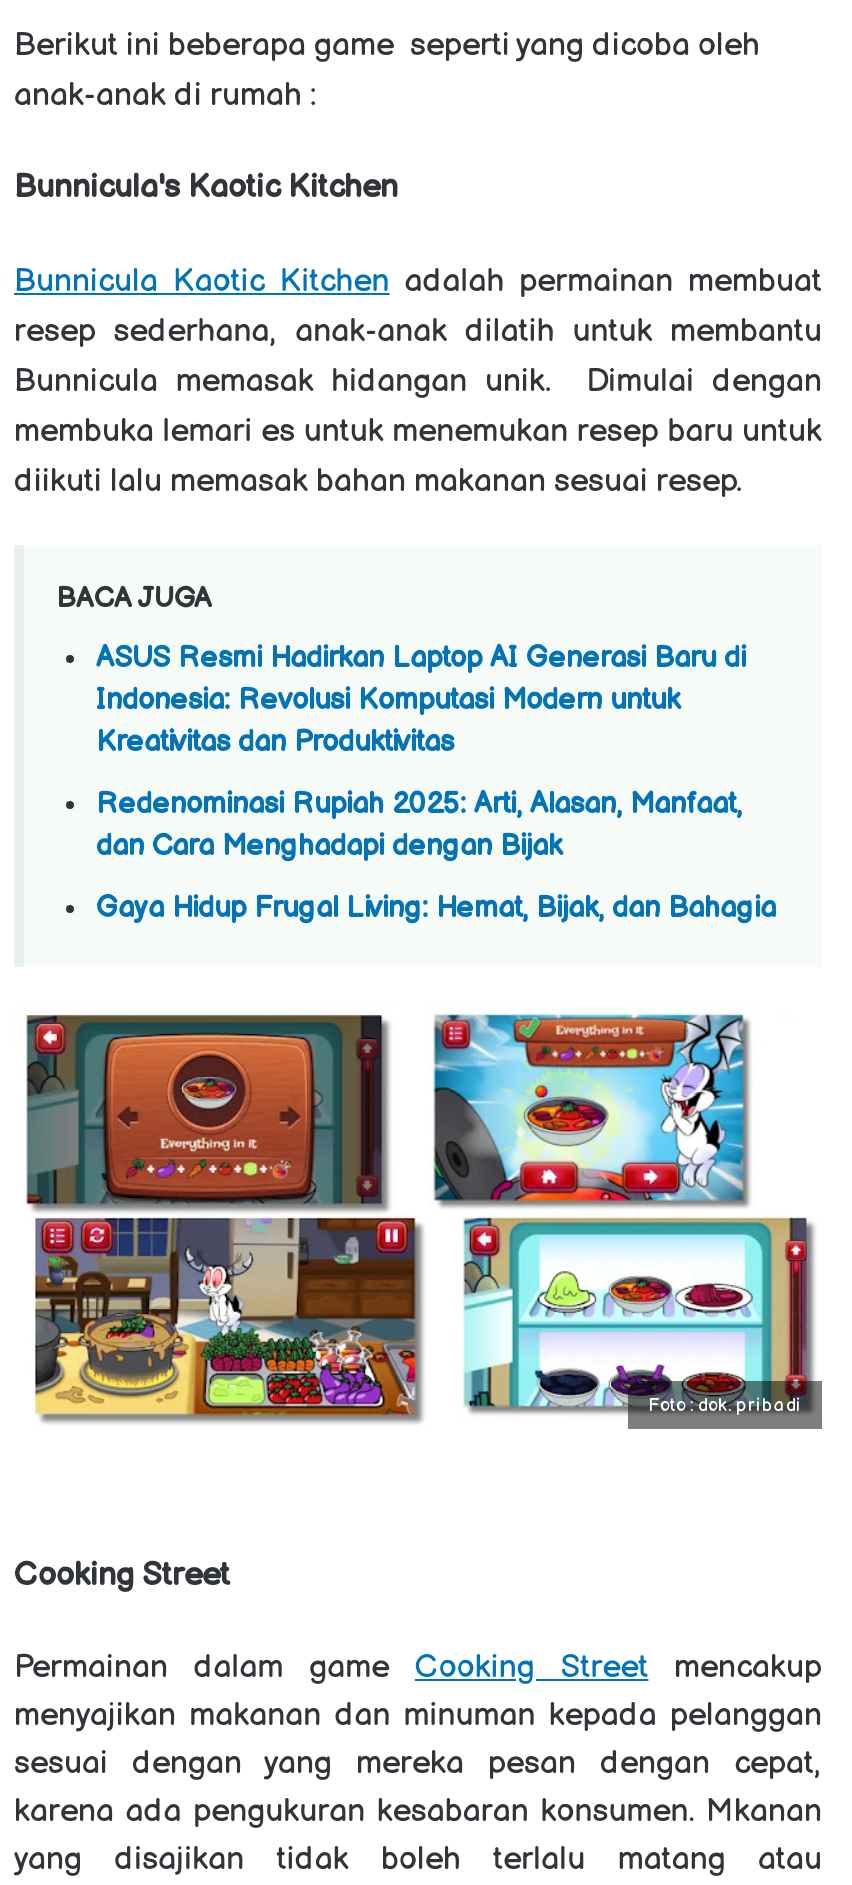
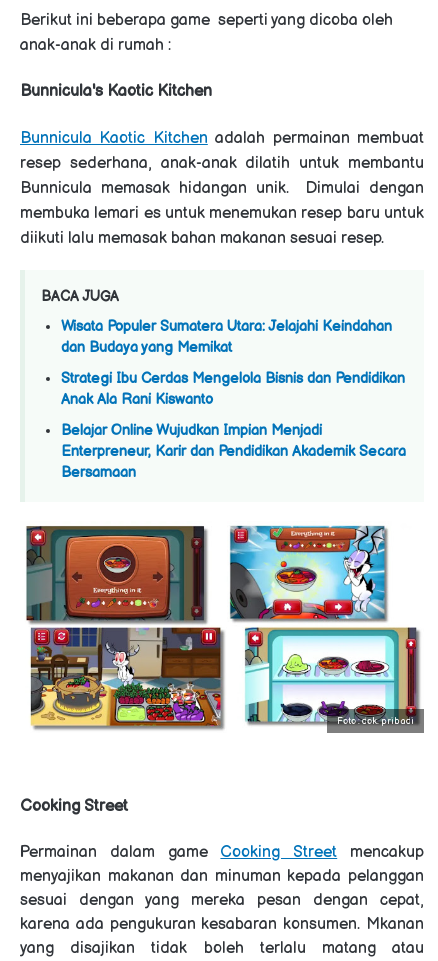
[96,642,746,760] ASUS Resmi Hadirkan Laptop AI Generasi Baru di | Indonesia: Revolusi Komputasi Modern untuk | Kreativitas dan Produktivitas -> [61,318,392,356] Wisata Populer Sumatera Utara: Jelajahi Keindahan | dan Budaya yang Memikat
[96,787,742,863] Redenominasi Rupiah 2025: Arti, Alasan, Manfaat, | dan Cara Menghadapi dengan Bijak -> [61,370,405,408] Strategi Ibu Cerdas Mengelola Bisnis dan Pendidikan | Anak Ala Rani Kiswanto
[96,890,776,924] Gaya Hidup Frugal Living: Hemat, Bijak, dan Bahagia -> [61,422,406,481] Belajar Online Wujudkan Impian Menjadi | Enterpreneur, Karir dan Pendidikan Akademik Secara | Bersamaan

